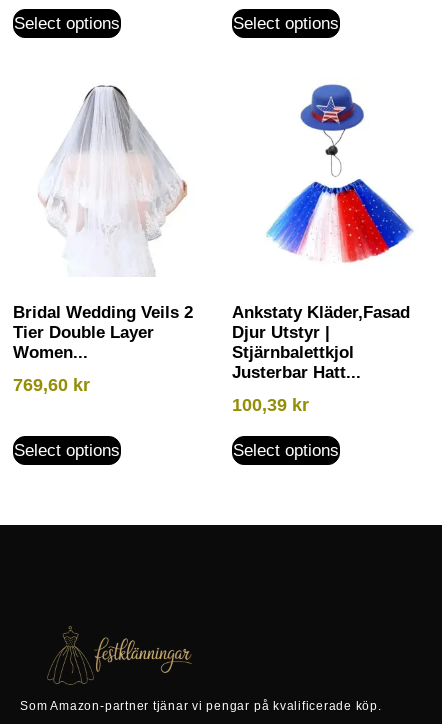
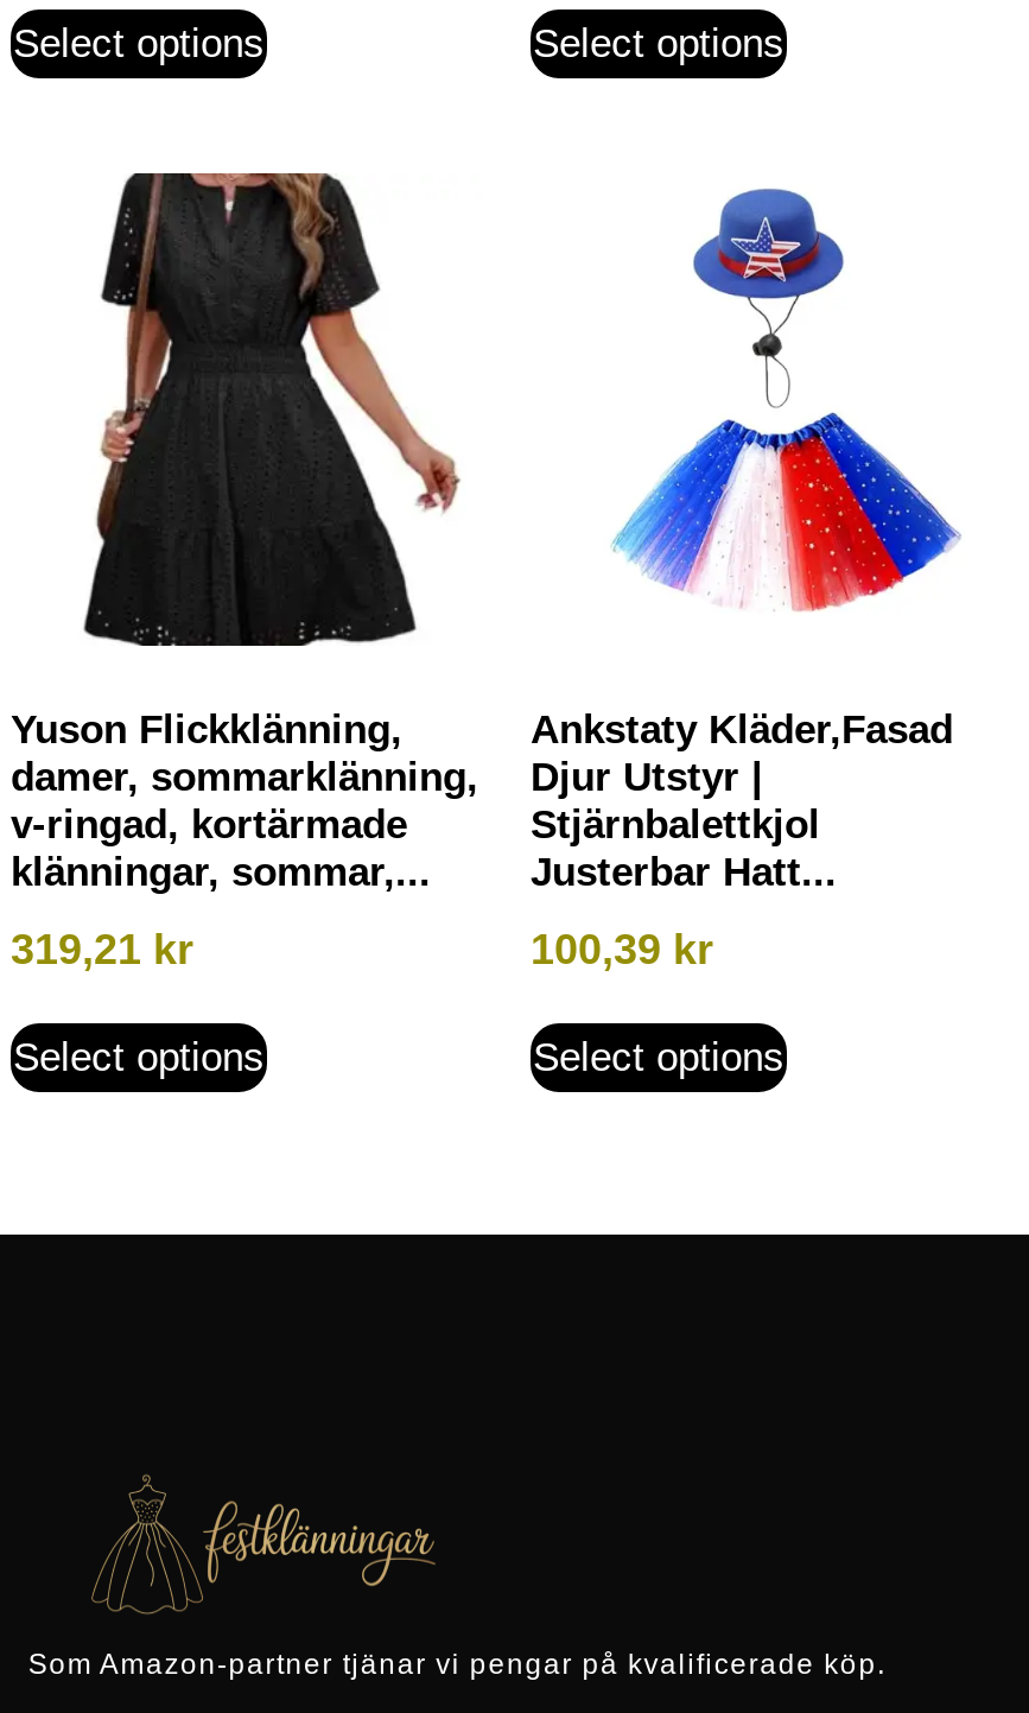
[13,78,202,362] [image] | Bridal Wedding Veils 2 | Tier Double Layer | Women... -> [11,171,478,895] [image] | Yuson Flickklänning, | damer, sommarklänning, | v-ringad, kortärmade | klänningar, sommar,...
[13,375,90,395] 769,60 kr -> [11,926,193,974] 319,21 kr

